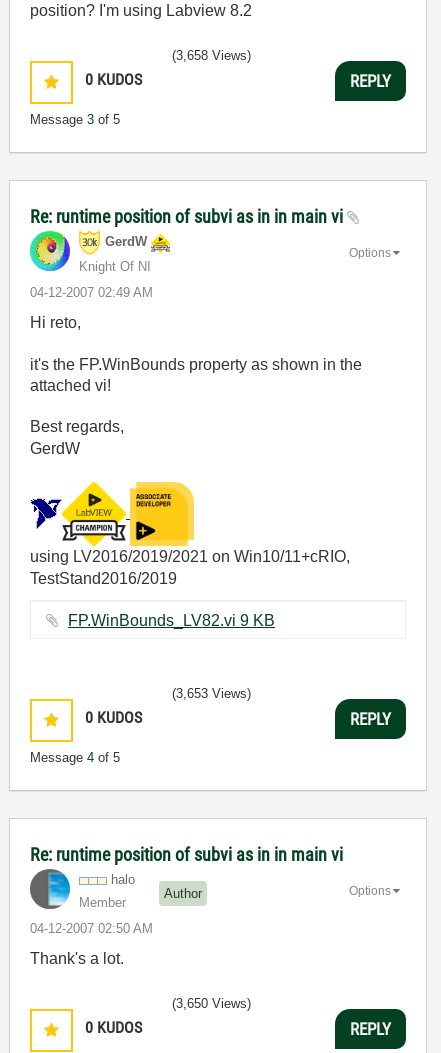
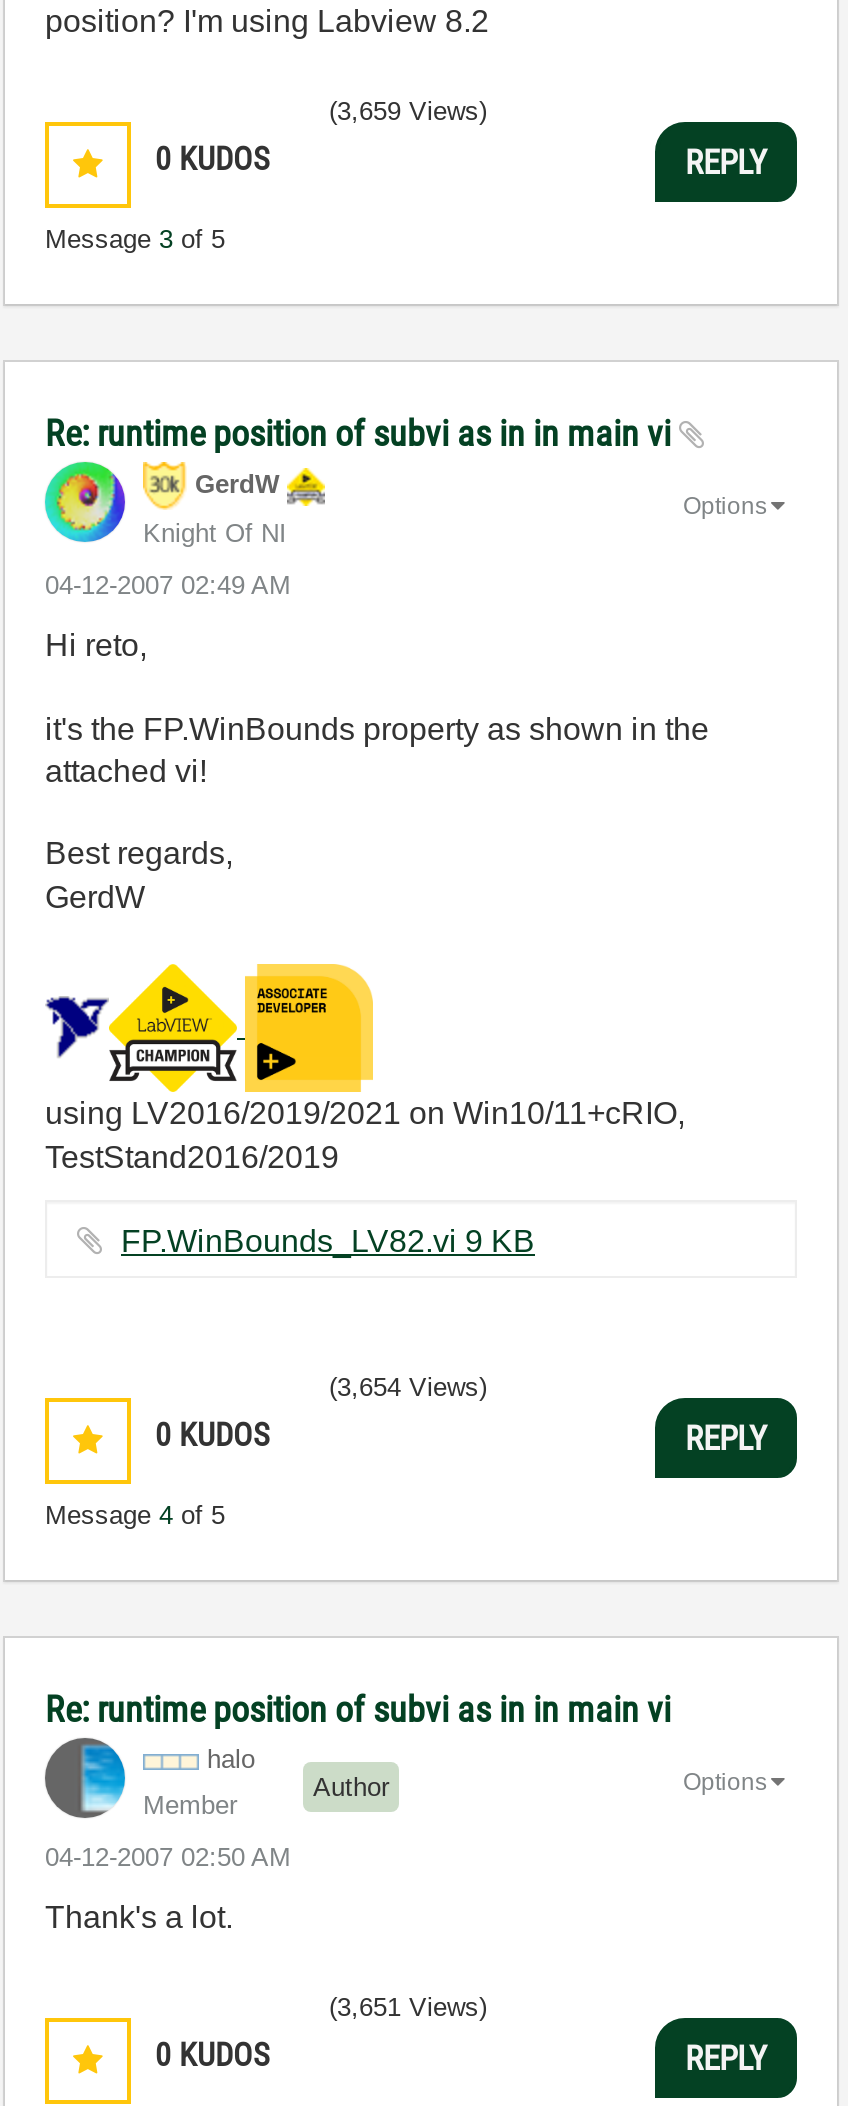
[172,48,251,63] (3,658 Views) -> [329,96,487,126] (3,659 Views)
[172,686,251,701] (3,653 Views) -> [329,1372,487,1402] (3,654 Views)
[172,996,251,1011] (3,650 Views) -> [329,1992,487,2022] (3,651 Views)

